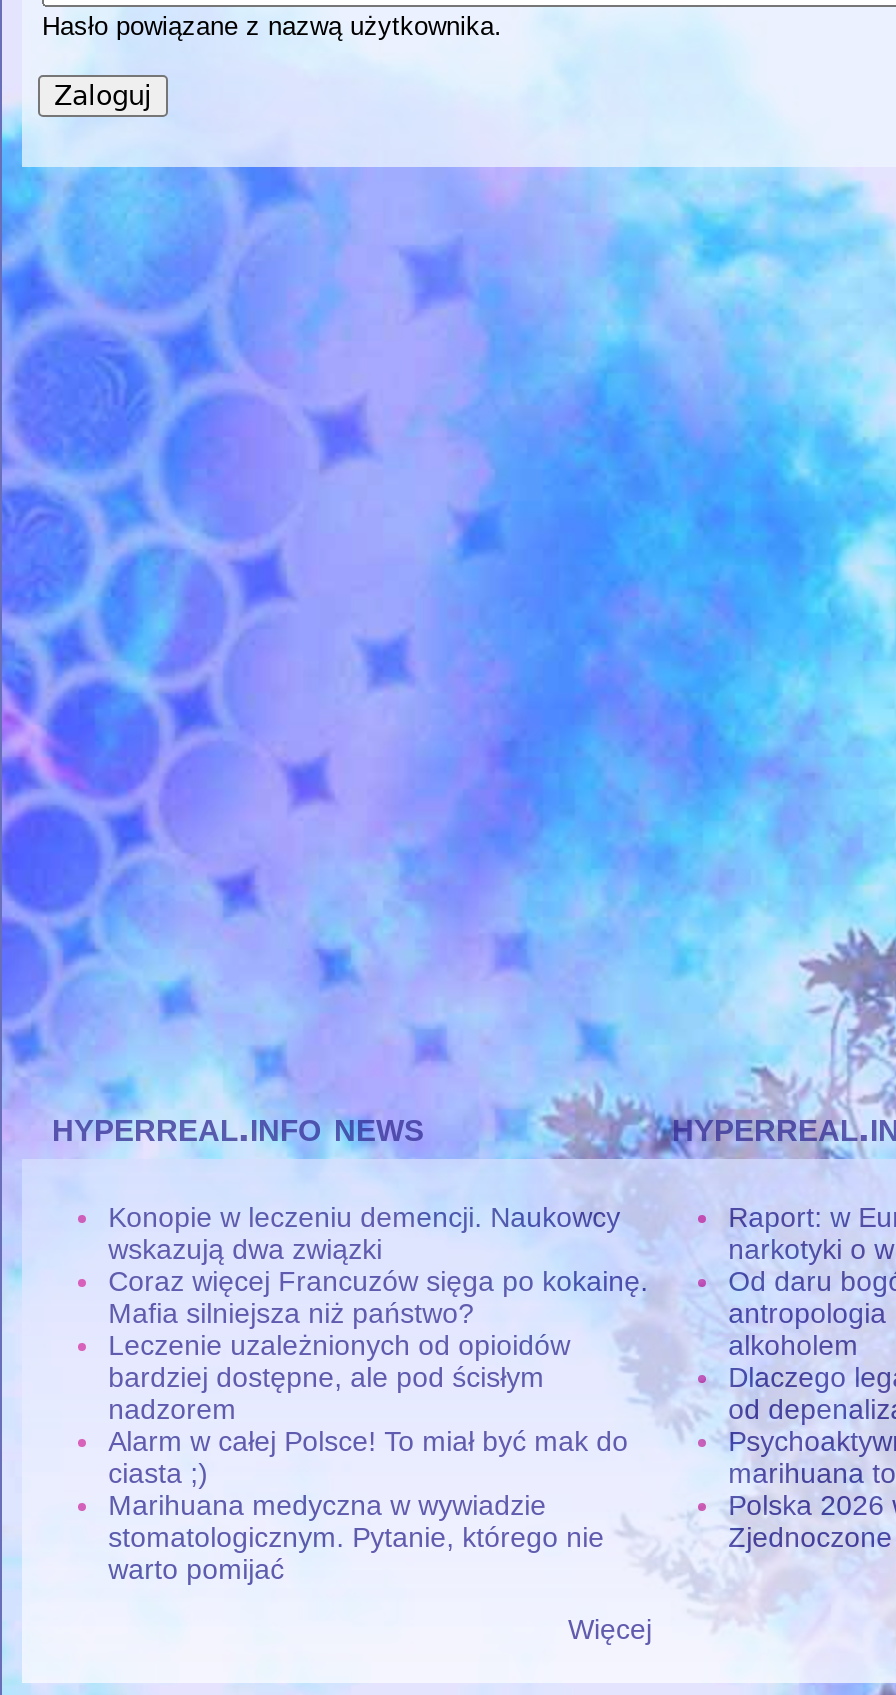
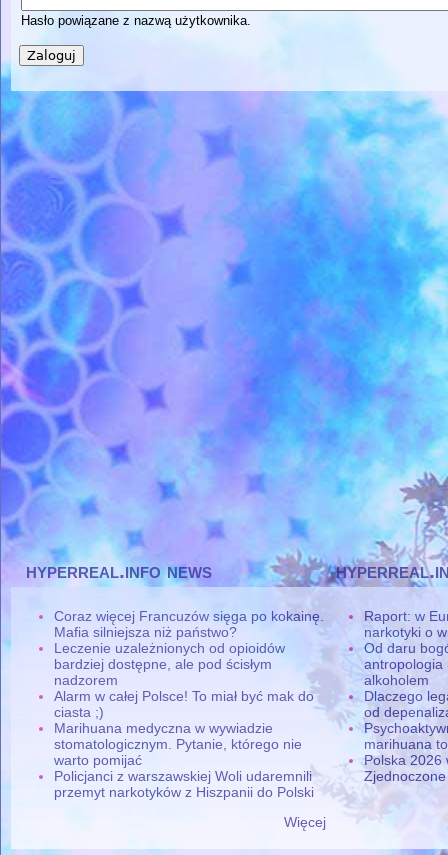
[108,1201,620,1265] Konopie w leczeniu demencji. Naukowcy | wskazują dwa związki -> none
moved [108,1265,648,1585] -> [54,608,324,768]: Coraz więcej Francuzów sięga po kokainę. | Mafia silniejsza niż państwo? | Leczenie uzależnionych od opioidów | ... | stomatologicznym. Pytanie, którego nie | warto pomijać
none -> [54,768,314,800] Policjanci z warszawskiej Woli udaremnili | przemyt narkotyków z Hiszpanii do Polski

